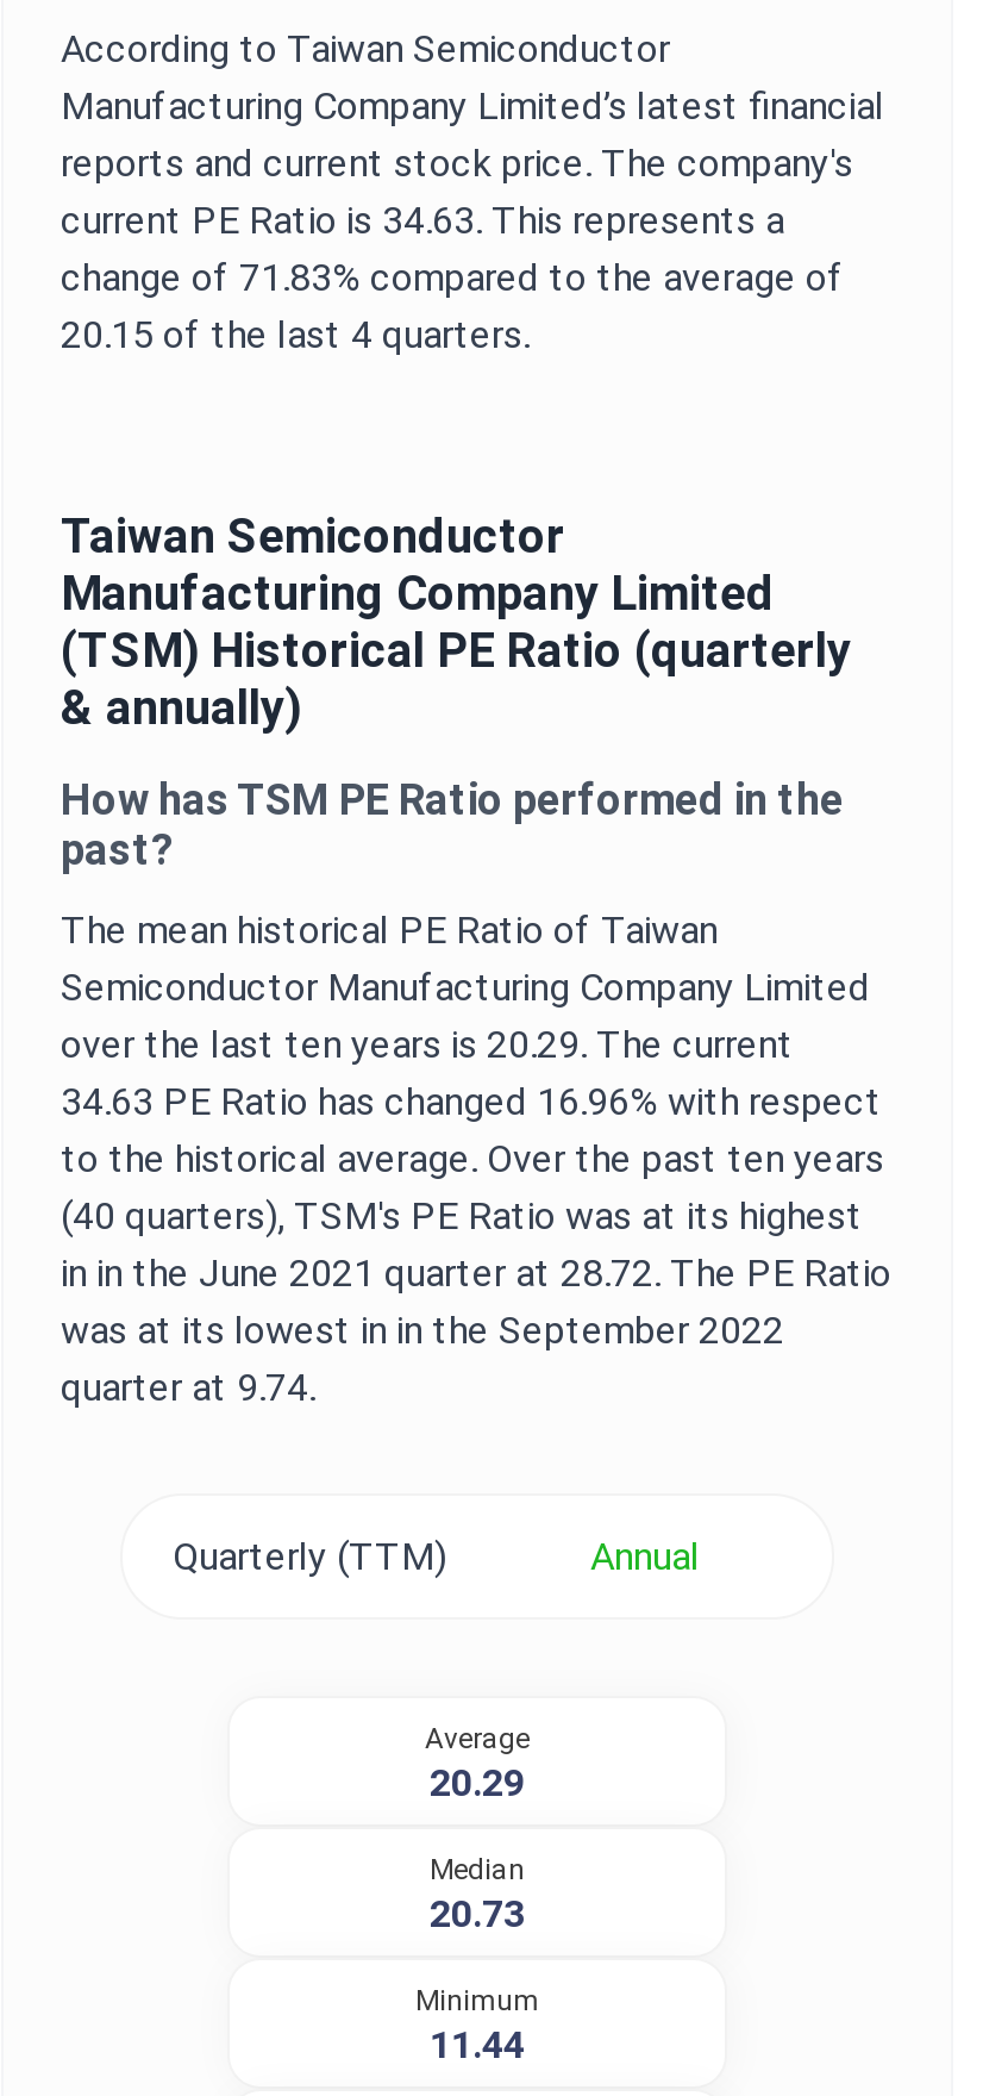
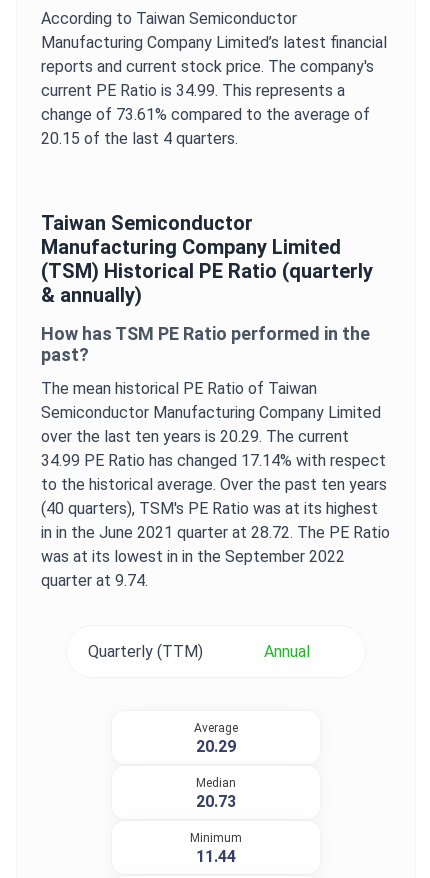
[61,198,784,243] current PE Ratio is 34.63. This represents a -> [41,81,345,100] current PE Ratio is 34.99. This represents a
[61,255,844,300] change of 71.83% compared to the average of -> [41,105,370,124] change of 73.61% compared to the average of
[61,1079,882,1124] 34.63 PE Ratio has changed 16.96% with respect -> [41,451,386,470] 34.99 PE Ratio has changed 17.14% with respect

